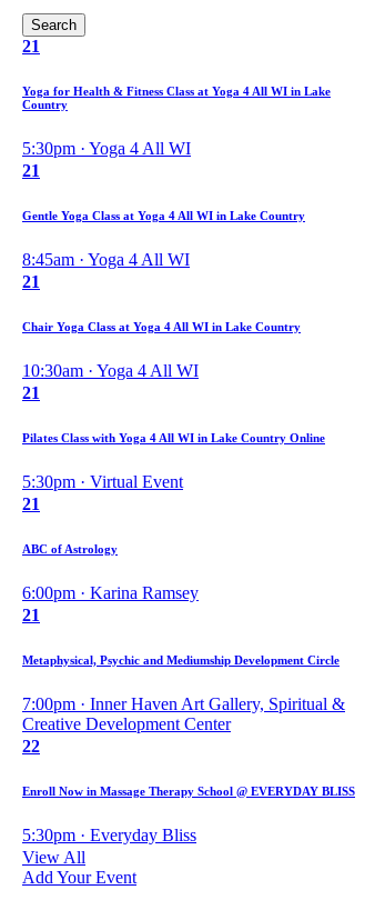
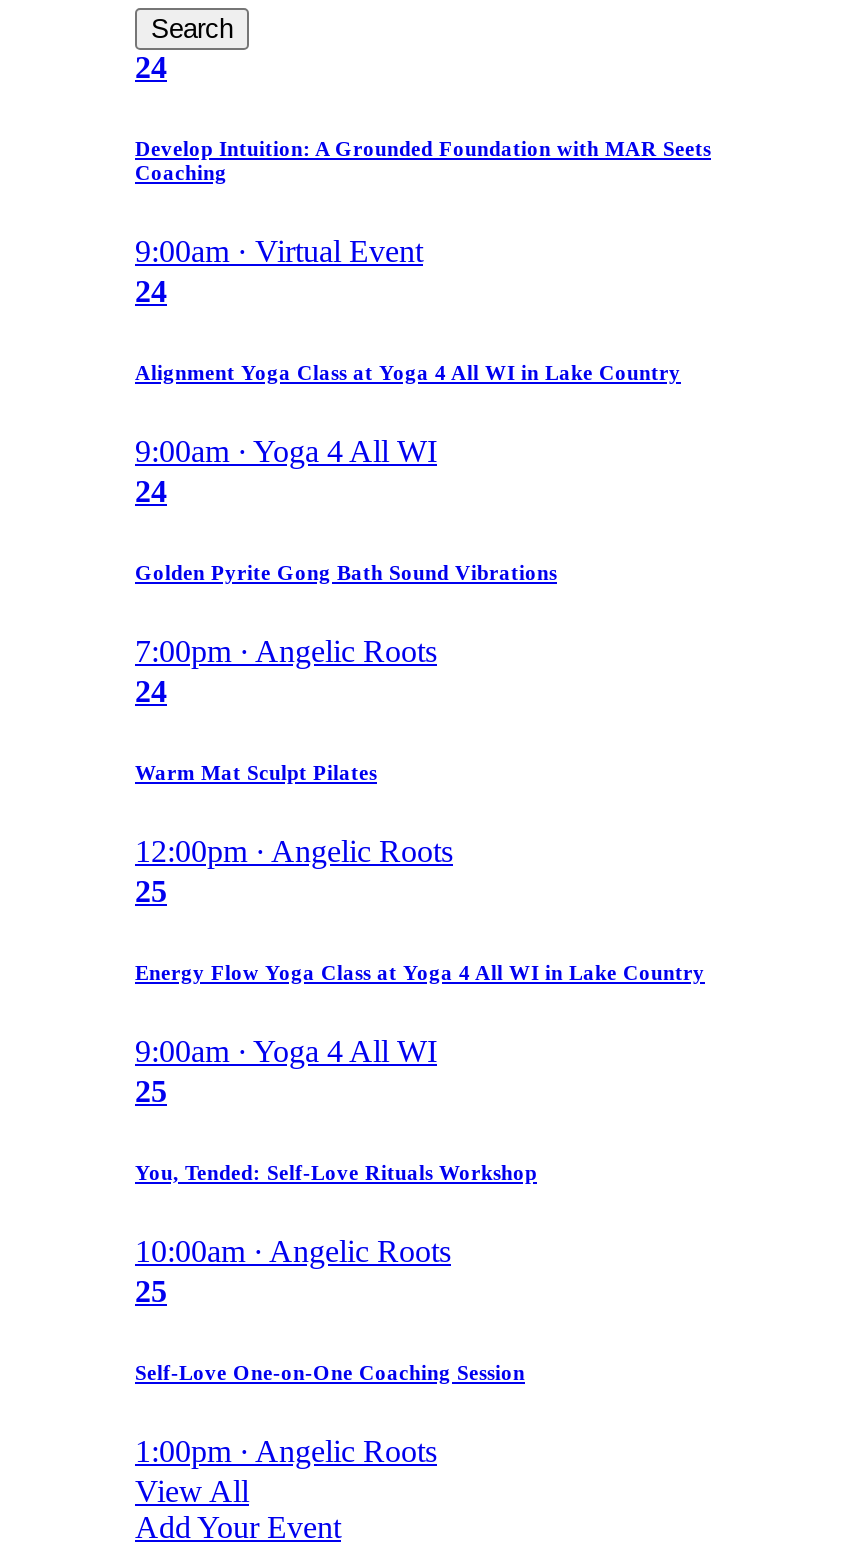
[22,37,40,56] 21 -> [135,51,167,85] 24
[22,85,331,111] Yoga for Health & Fitness Class at Yoga 4 All WI in Lake | Country -> [135,137,711,185] Develop Intuition: A Grounded Foundation with MAR Seets | Coaching
[22,139,191,180] 5:30pm · Yoga 4 All WI | 21 -> [135,235,423,309] 9:00am · Virtual Event | 24
[22,209,305,223] Gentle Yoga Class at Yoga 4 All WI in Lake Country -> [135,361,681,385] Alignment Yoga Class at Yoga 4 All WI in Lake Country
[22,250,190,291] 8:45am · Yoga 4 All WI | 21 -> [135,434,437,508] 9:00am · Yoga 4 All WI | 24
[22,320,301,334] Chair Yoga Class at Yoga 4 All WI in Lake Country -> [135,560,557,584] Golden Pyrite Gong Bath Sound Vibrations
[22,361,199,402] 10:30am · Yoga 4 All WI | 21 -> [135,634,437,708] 7:00pm · Angelic Roots | 24
[22,431,325,445] Pilates Class with Yoga 4 All WI in Lake Country Online -> [135,760,377,784] Warm Mat Sculpt Pilates
[22,472,183,513] 5:30pm · Virtual Event | 21 -> [135,834,453,908] 12:00pm · Angelic Roots | 25
[22,542,118,556] ABC of Astrology -> [135,960,705,984] Energy Flow Yoga Class at Yoga 4 All WI in Lake Country
[22,583,199,625] 6:00pm · Karina Ramsey | 21 -> [135,1034,437,1108] 9:00am · Yoga 4 All WI | 25
[22,653,340,667] Metaphysical, Psychic and Mediumship Development Circle -> [135,1160,537,1184] You, Tended: Self-Love Rituals Workshop
[22,694,345,756] 7:00pm · Inner Haven Art Gallery, Spiritual & | Creative Development Center | 22 -> [135,1234,451,1308] 10:00am · Angelic Roots | 25
[22,784,355,798] Enroll Now in Massage Therapy School @ EVERYDAY BLISS -> [135,1360,525,1384] Self-Love One-on-One Coaching Session
[22,825,196,844] 5:30pm · Everyday Bliss -> [135,1434,437,1468] 1:00pm · Angelic Roots

